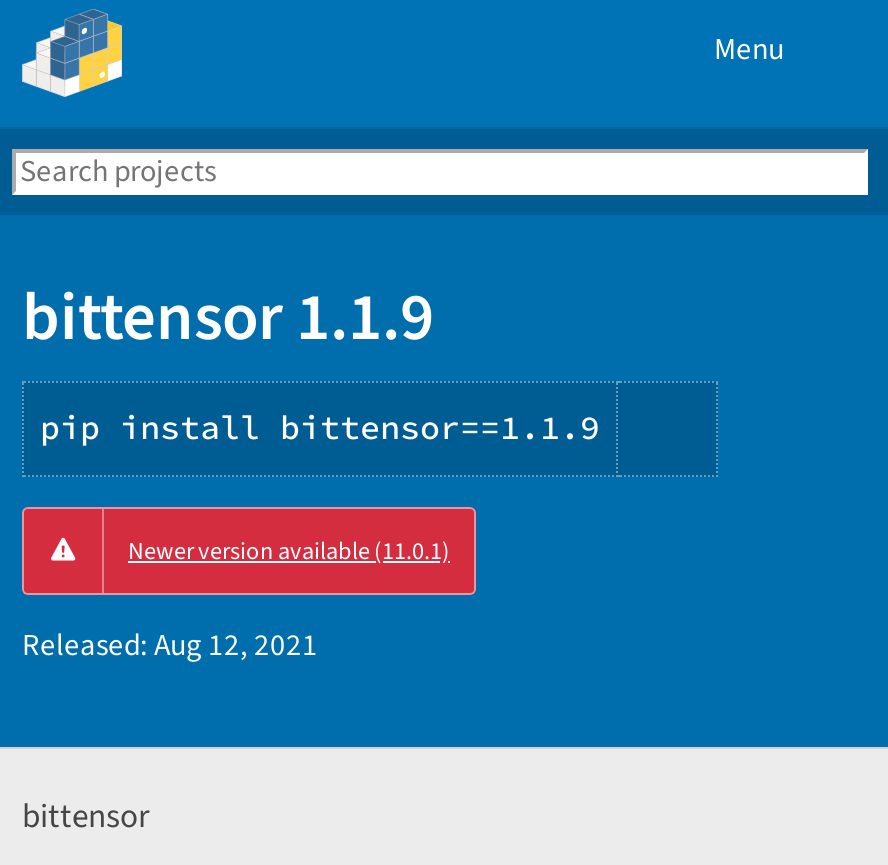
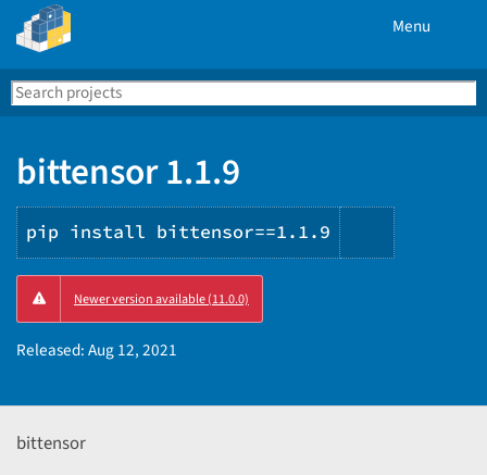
[128,534,450,568] Newer version available (11.0.1) -> [74,290,249,308] Newer version available (11.0.0)

